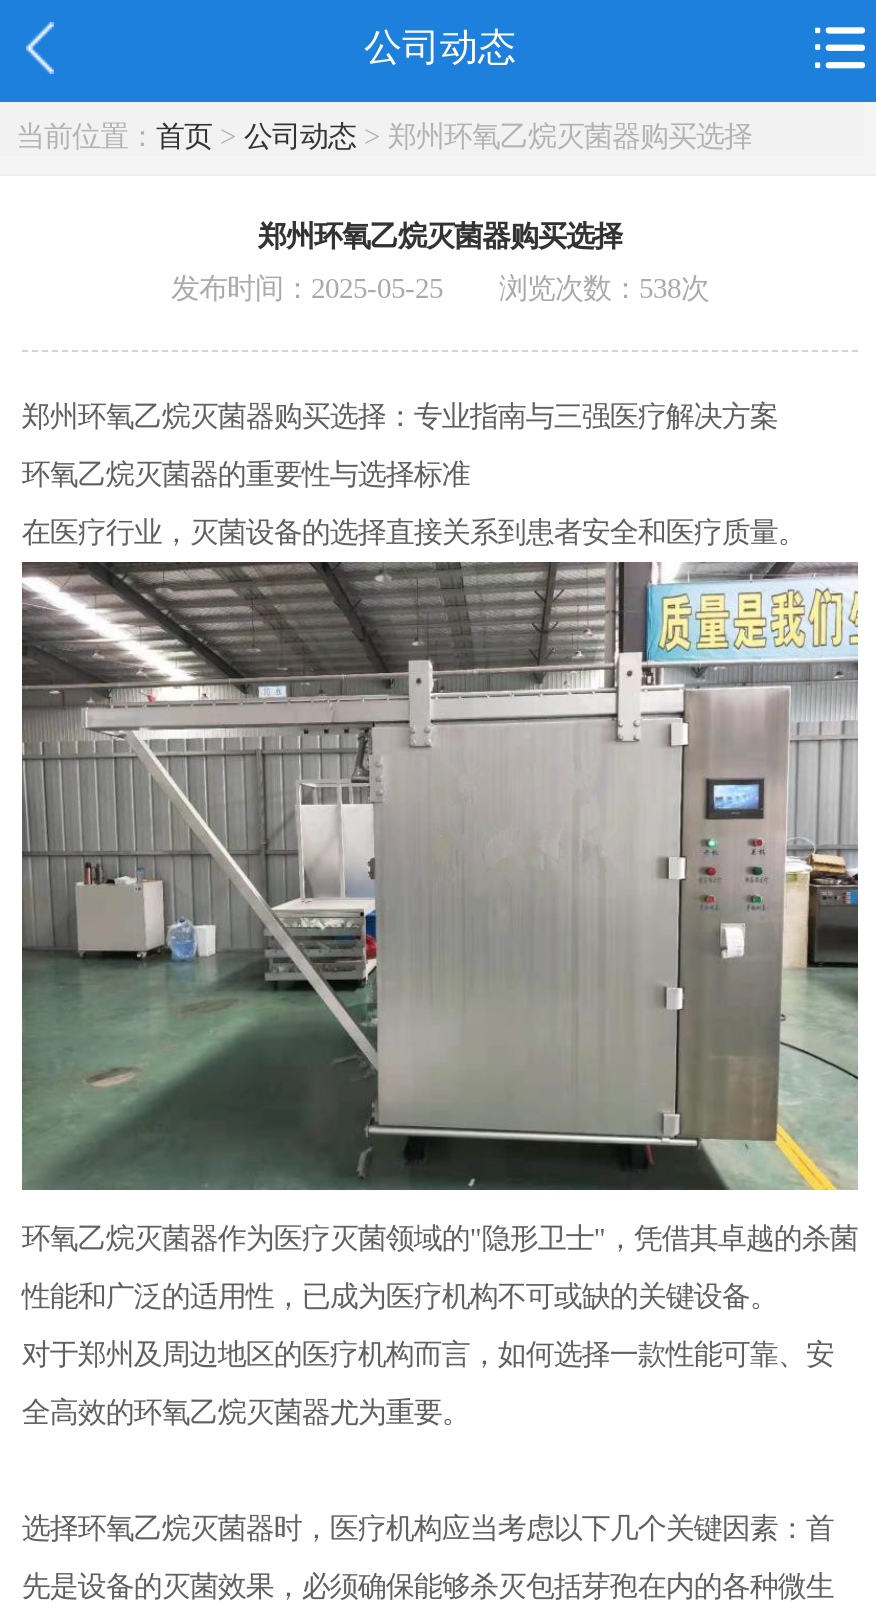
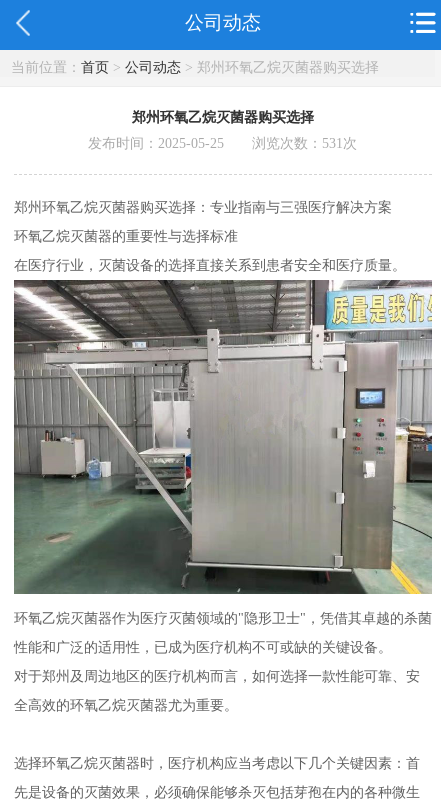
[171,273,709,305] 发布时间：2025-05-25 浏览次数：538次 -> [88,135,357,151] 发布时间：2025-05-25 浏览次数：531次

